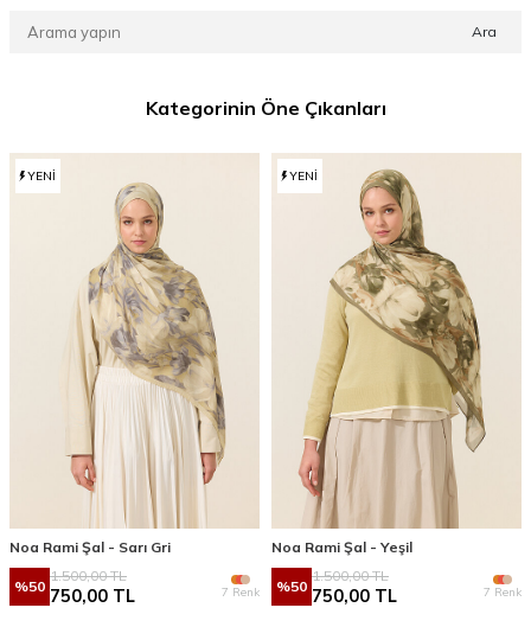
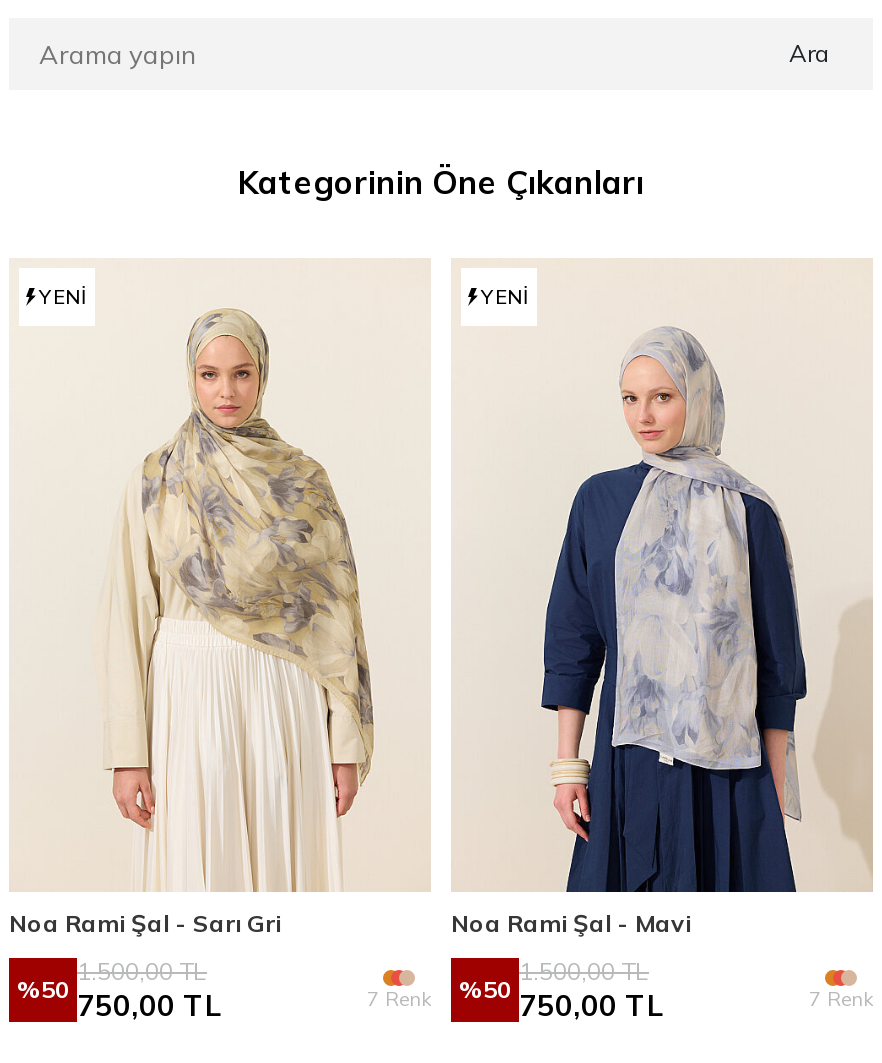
[271,168,519,555] [image] | Noa Rami Şal - Yeşil -> [451,288,871,937] [image] | Noa Rami Şal - Mavi

